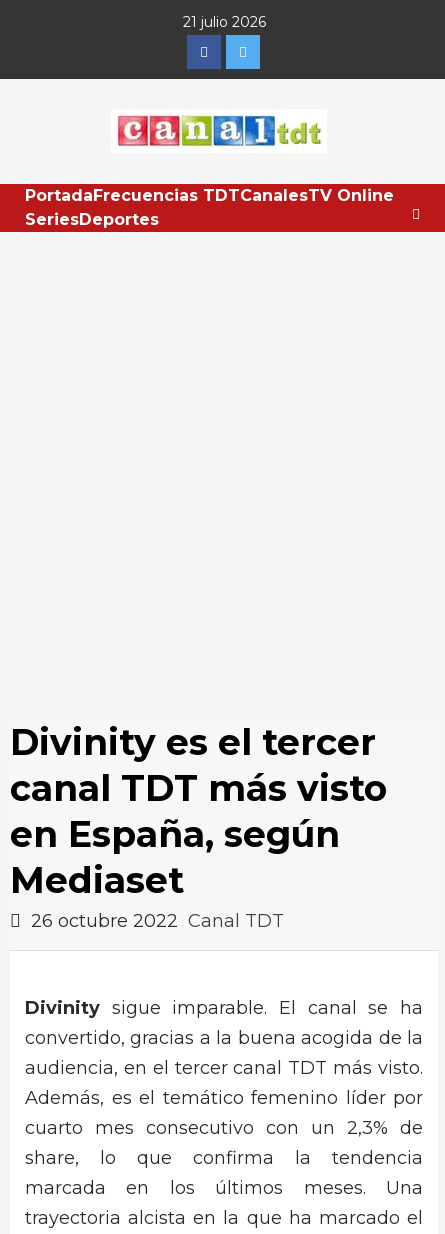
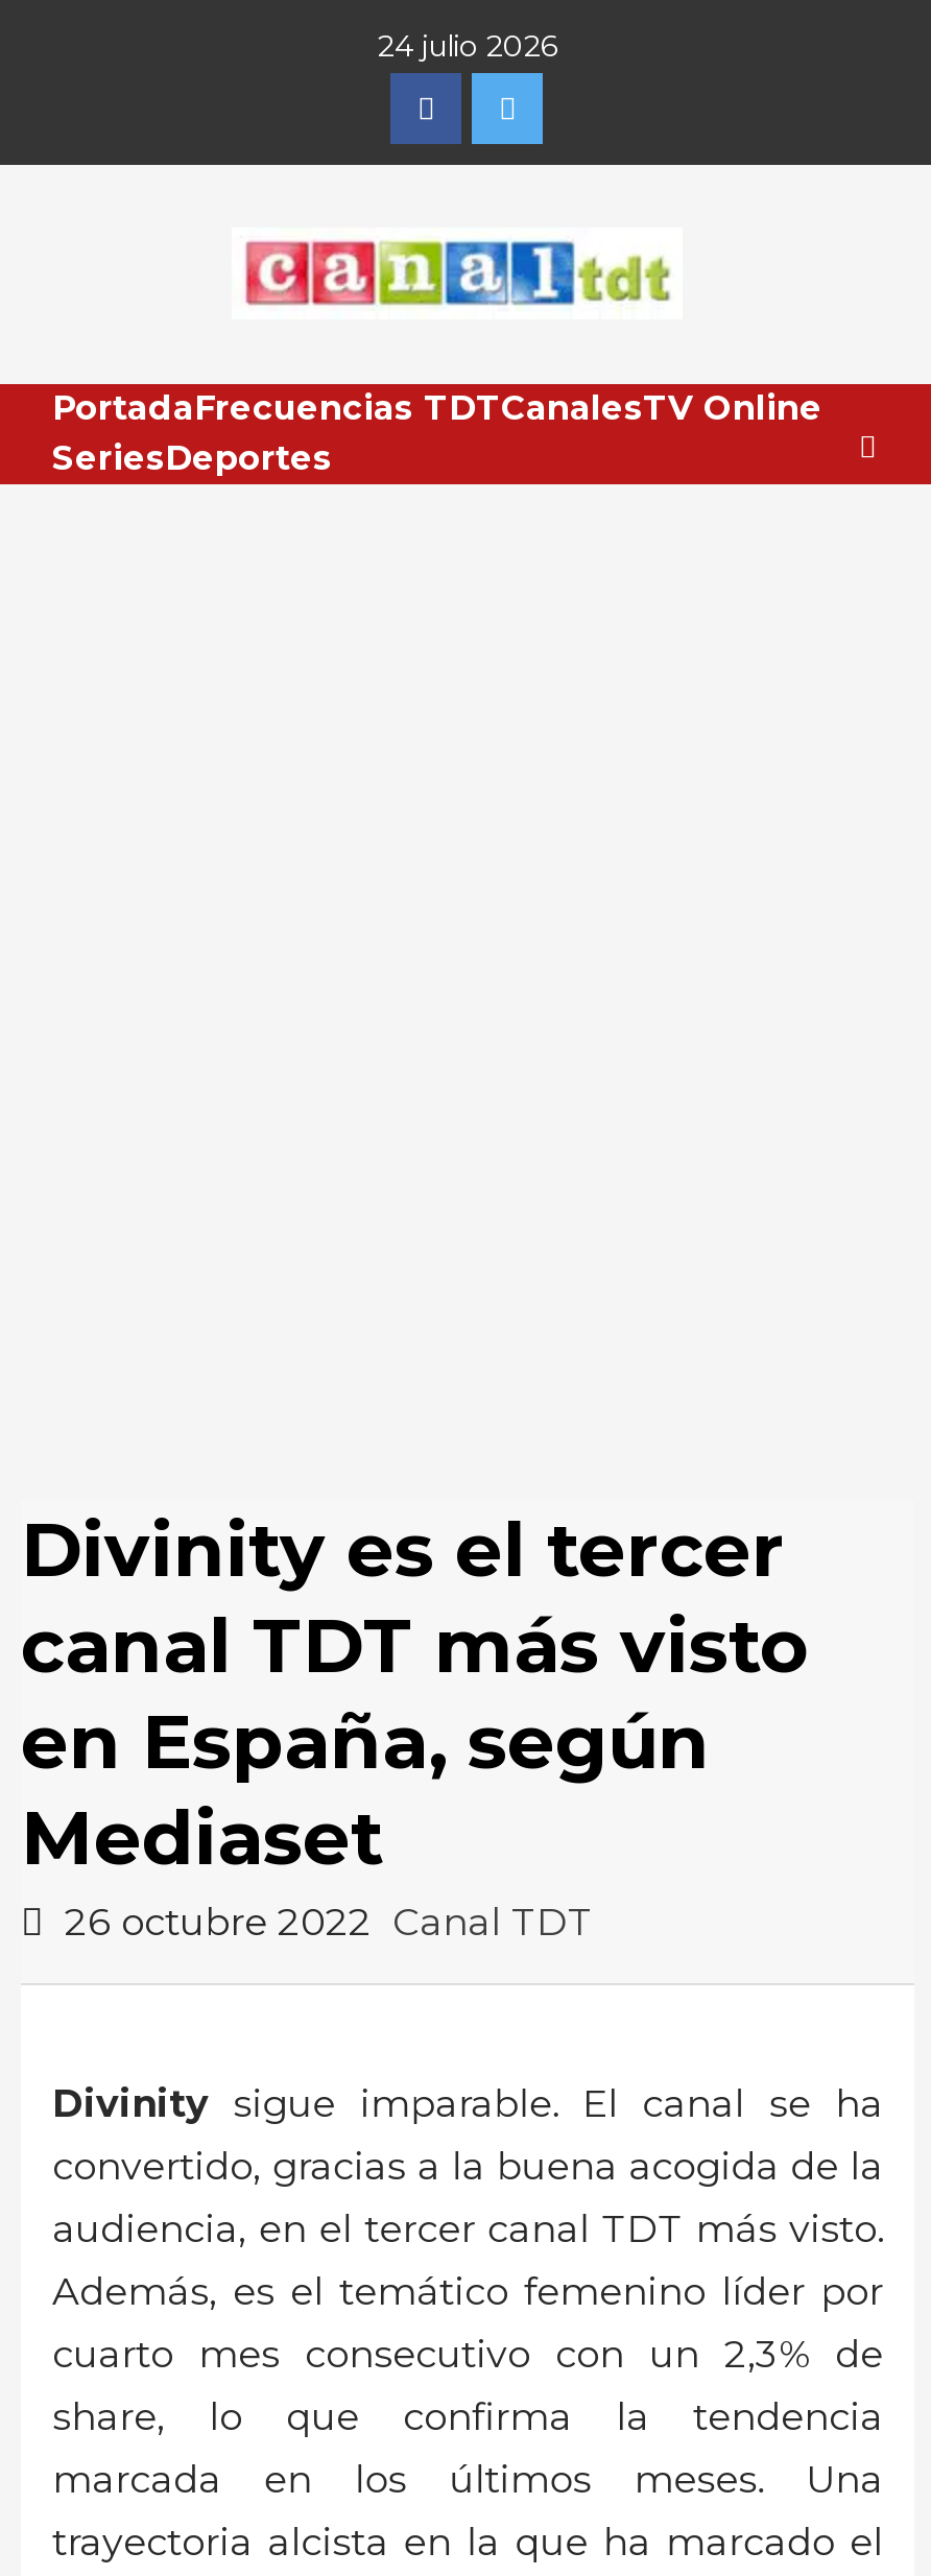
[182,13,265,31] 21 julio 2026 -> [378,27,557,65] 24 julio 2026

